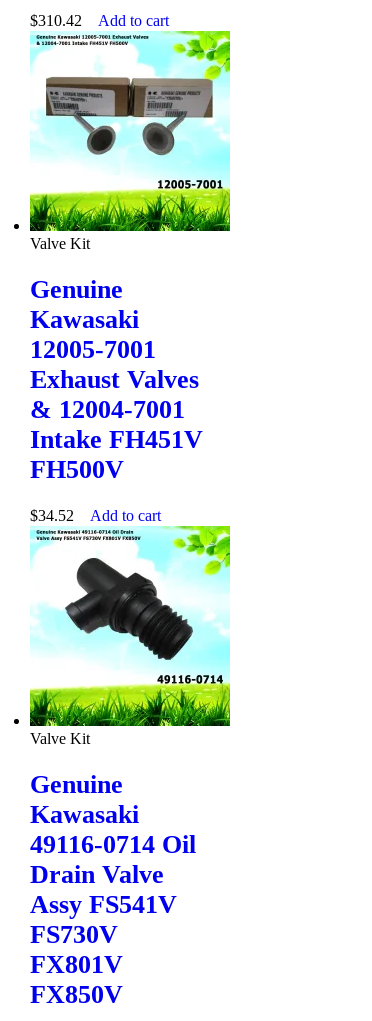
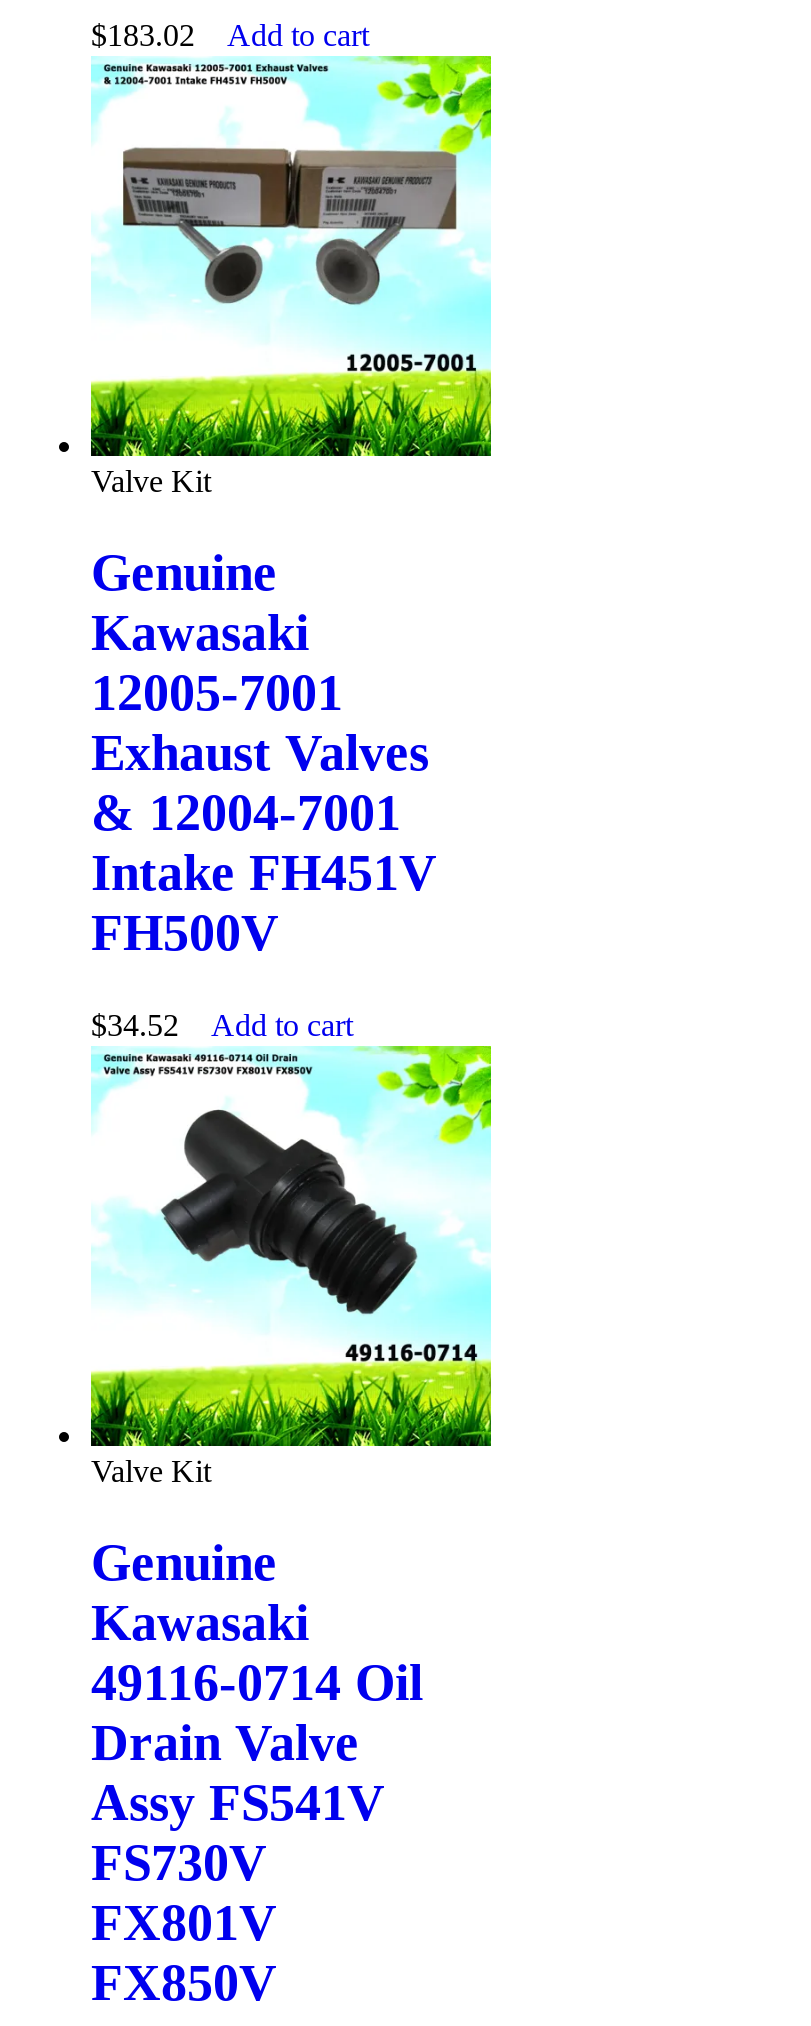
[30,12,169,29] $310.42 Add to cart -> [91,18,369,52] $183.02 Add to cart

